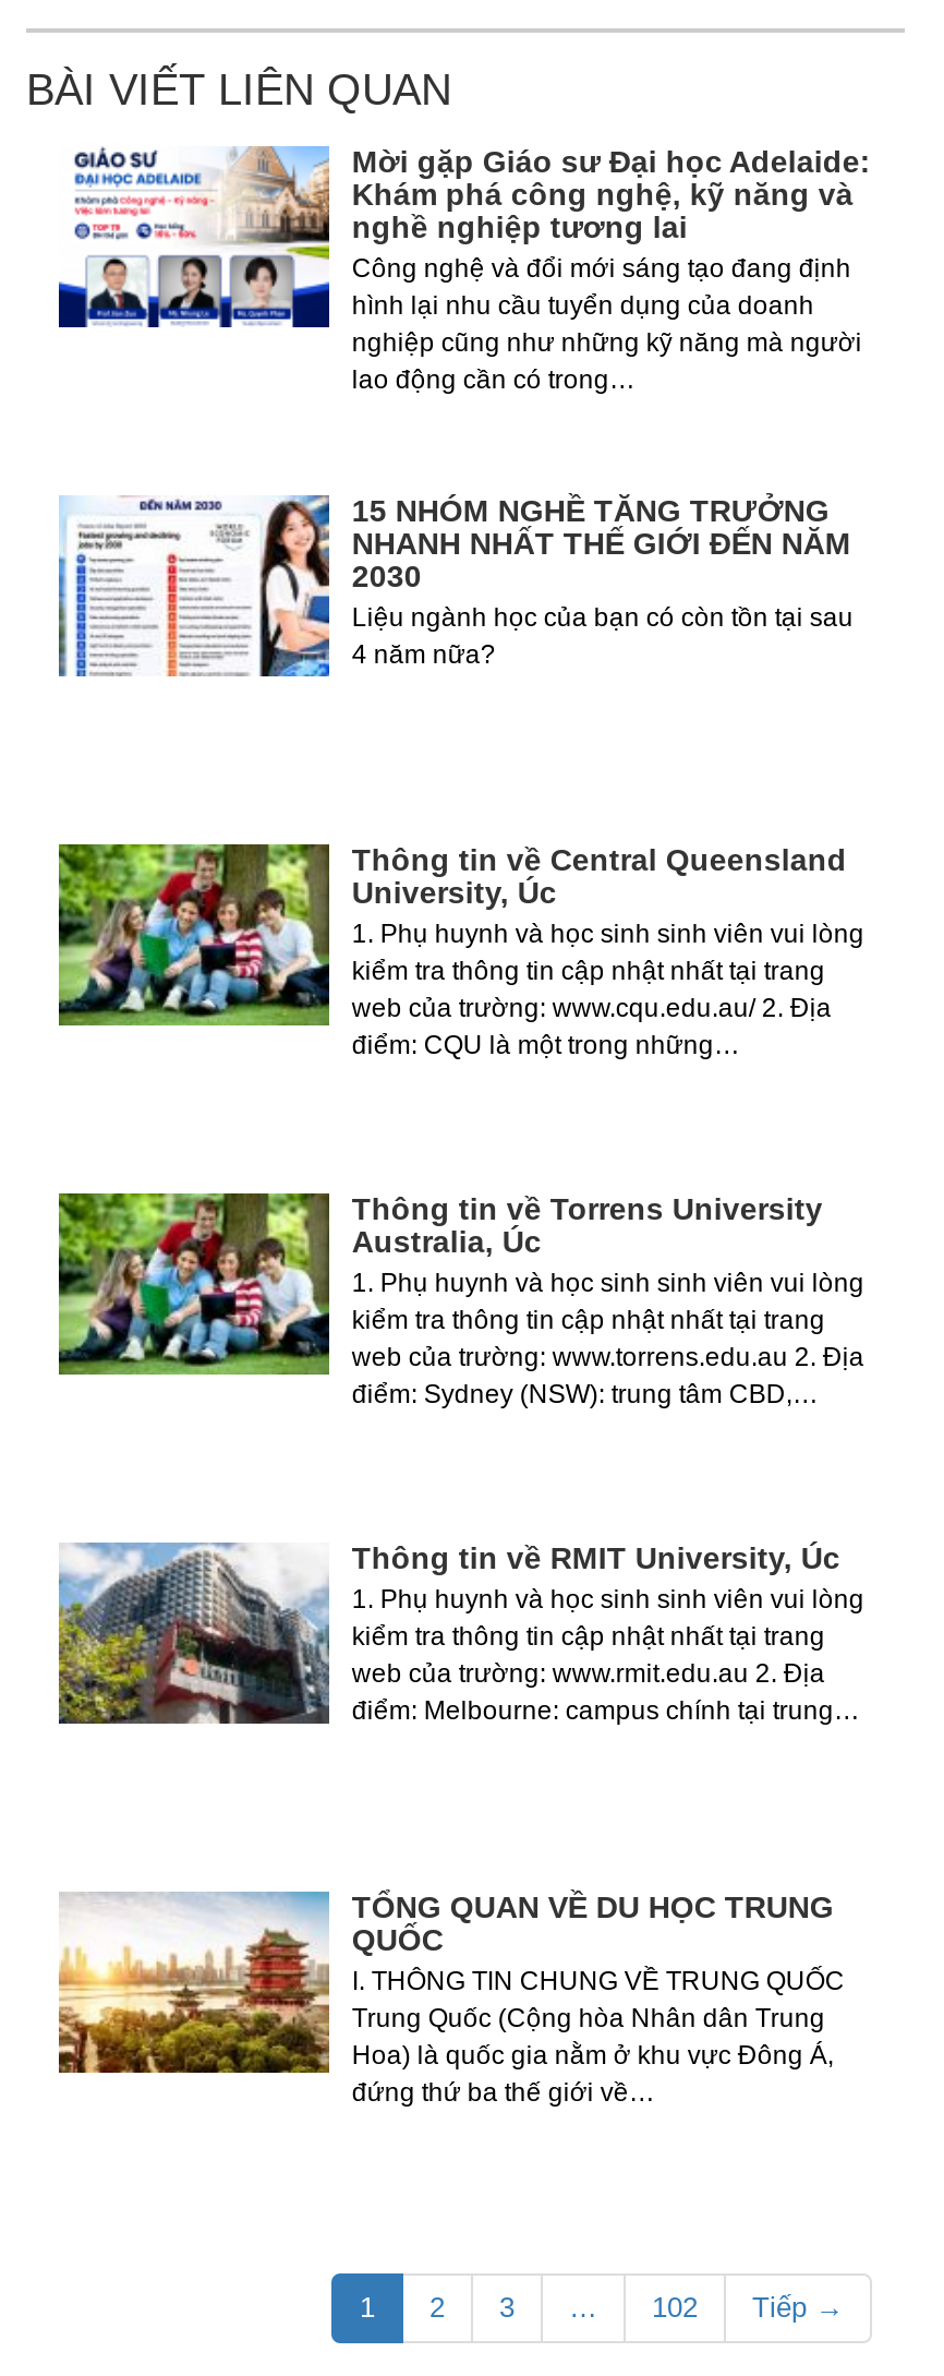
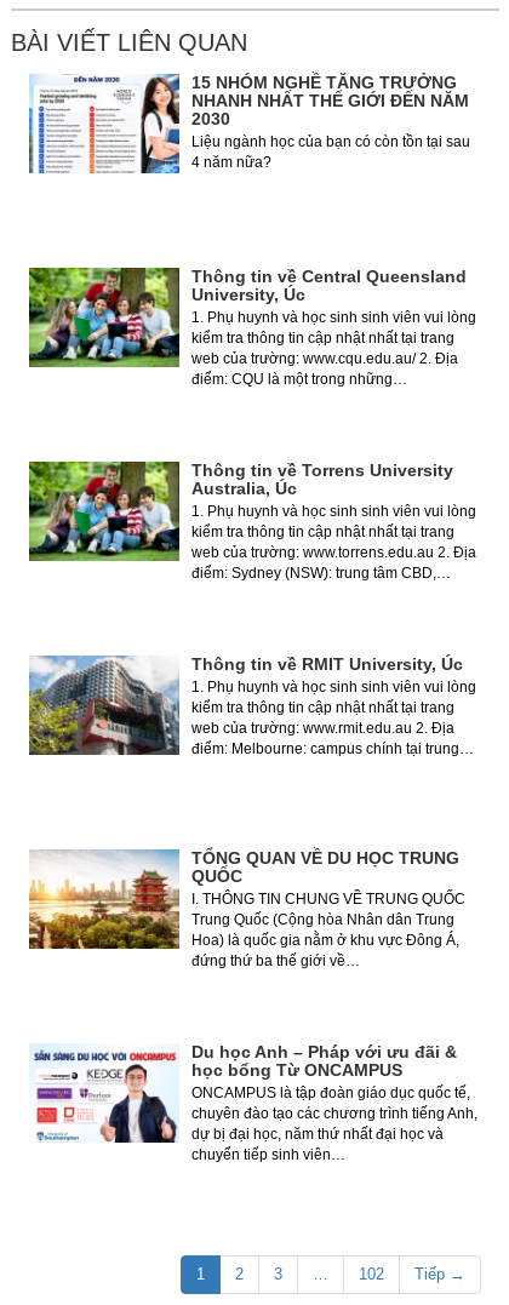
[57,144,871,396] [image] | Mời gặp Giáo sư Đại học Adelaide: | Khám phá công nghệ, kỹ năng và | nghề nghiệp tương lai | Công nghệ và đổi mới sáng tạo đang định | hình lại nhu cầu tuyển dụng của doanh | nghiệp cũng như những kỹ năng mà người | lao động cần có trong… -> none
moved [55,493,864,2109] -> [27,71,477,969]: [image] | 15 NHÓM NGHỀ TĂNG TRƯỞNG | NHANH NHẤT THẾ GIỚI ĐẾN NĂM | ... | Hoa) là quốc gia nằm ở khu vực Đông Á, | đứng thứ ba thế giới về…
none -> [32,1041,478,1163] [image] | Du học Anh – Pháp với ưu đãi & | học bổng Từ ONCAMPUS | ONCAMPUS là tập đoàn giáo dục quốc tế, | chuyên đào tạo các chương trình tiếng Anh, | dự bị đại học, năm thứ nhất đại học và | chuyển tiếp sinh viên…

